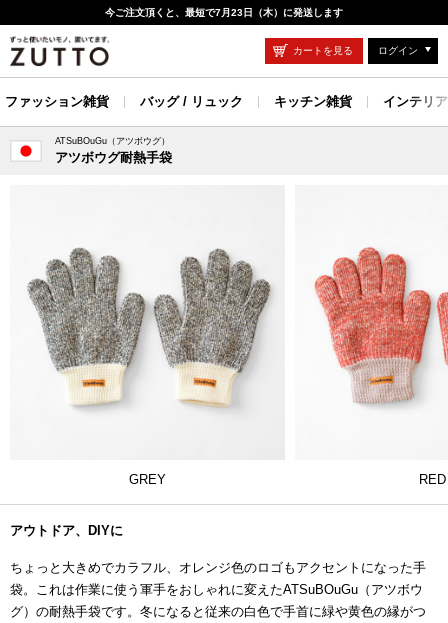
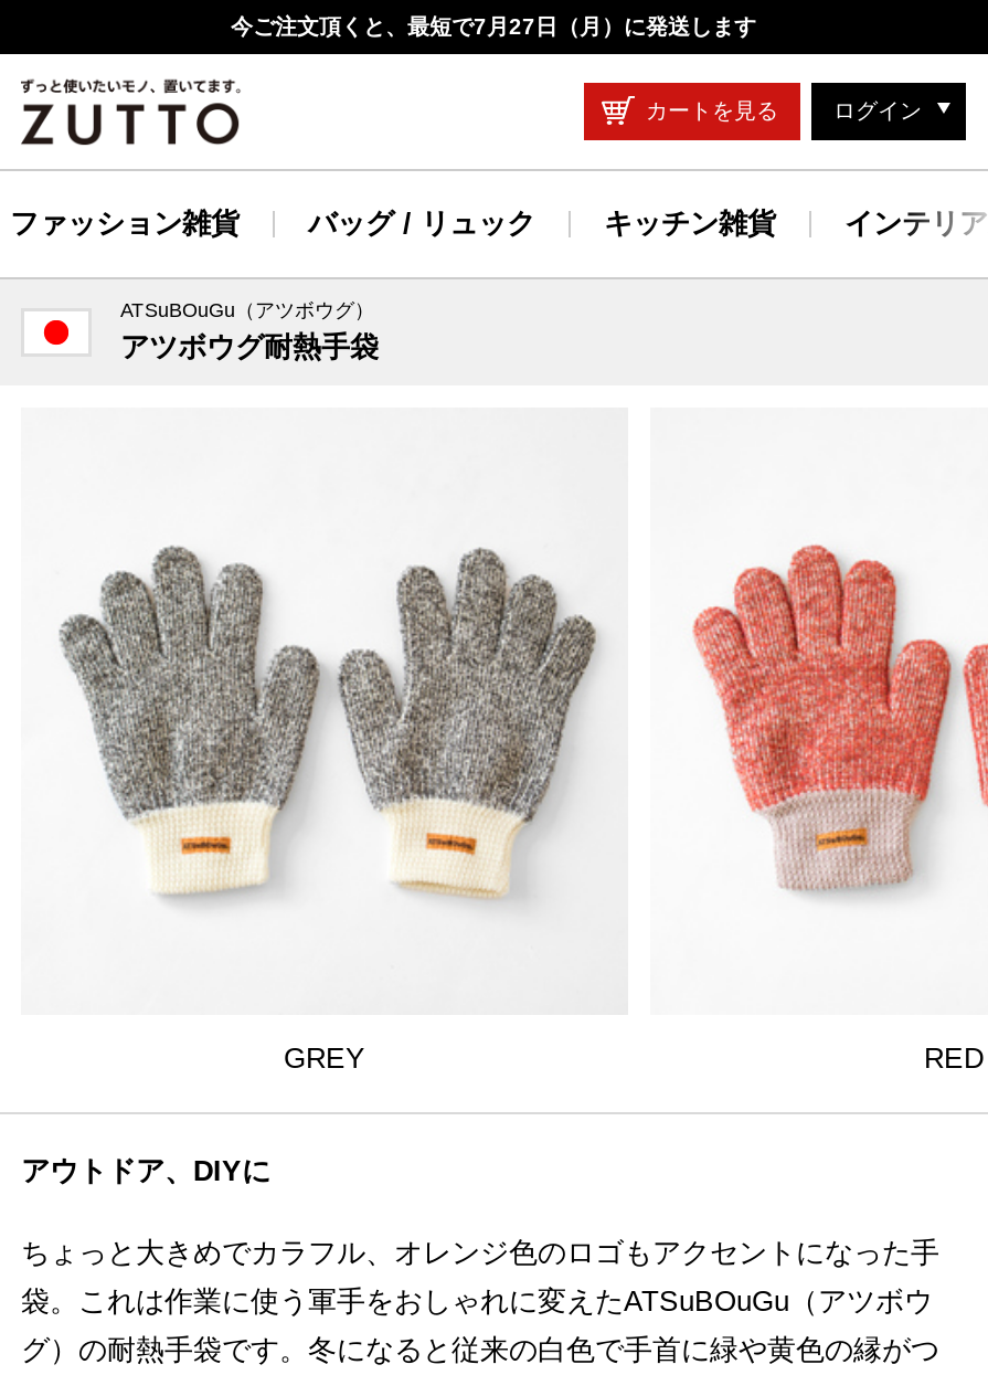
[105,7,343,18] 今ご注文頂くと、最短で7月23日（木）に発送します -> [231,14,756,39] 今ご注文頂くと、最短で7月27日（月）に発送します

